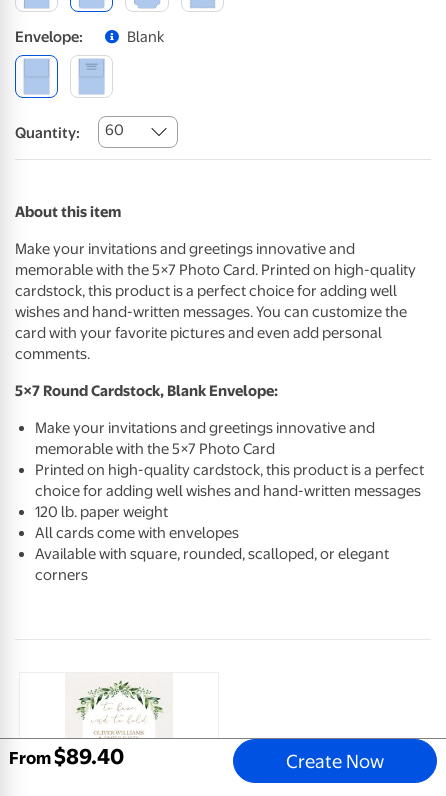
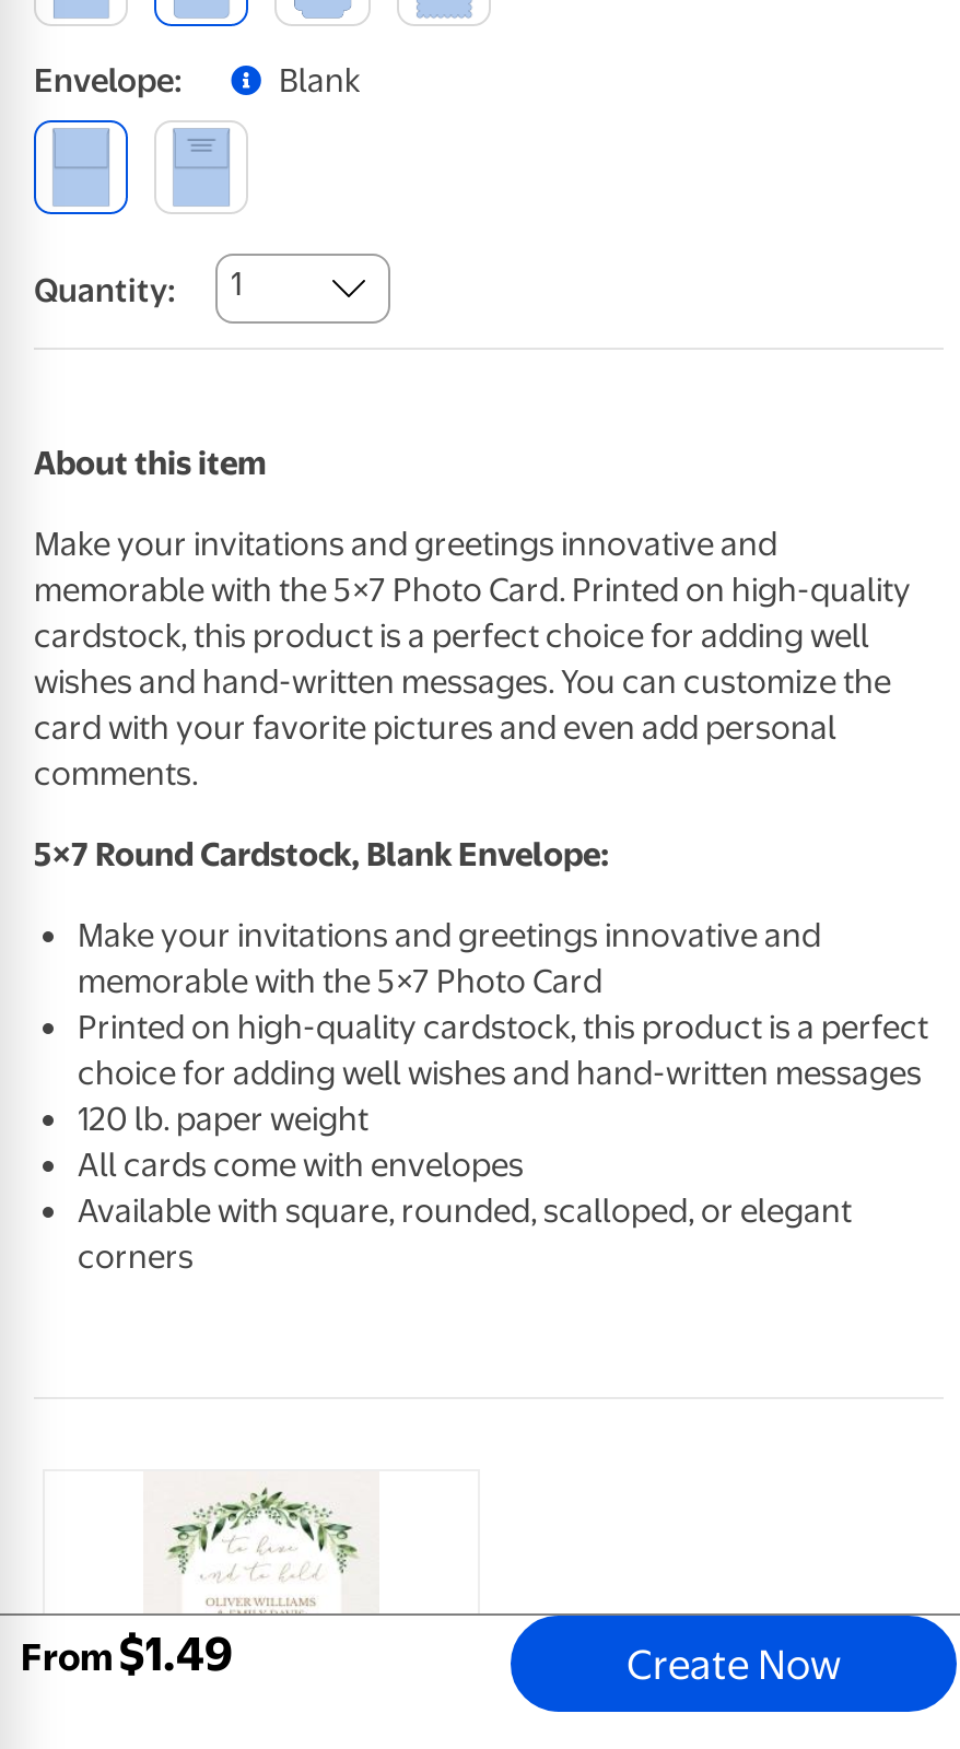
[15,121,124,142] Quantity: 60 -> [34,265,242,310] Quantity: 1
[54,744,124,769] $89.40 -> [119,1627,233,1682] $1.49

